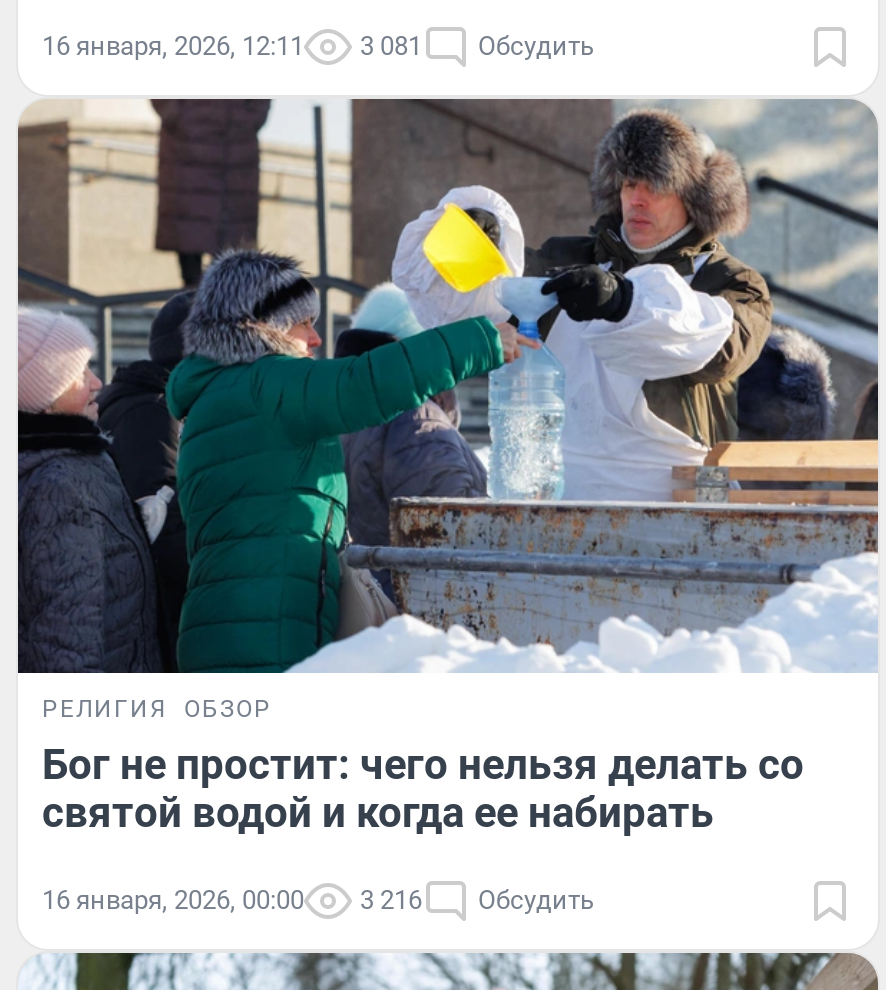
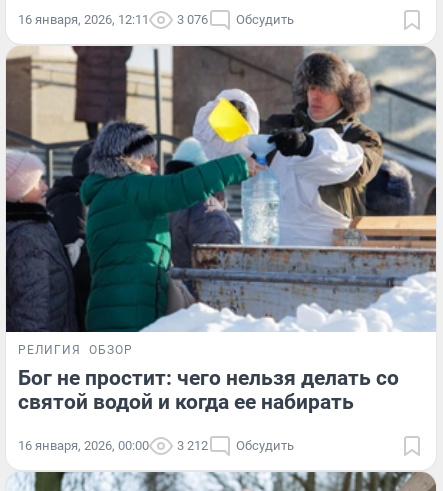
[42,31,594,61] 16 января, 2026, 12:11 3 081 Обсудить -> [18,12,294,27] 16 января, 2026, 12:11 3 076 Обсудить
[42,884,594,914] 16 января, 2026, 00:00 3 216 Обсудить -> [18,438,294,453] 16 января, 2026, 00:00 3 212 Обсудить

